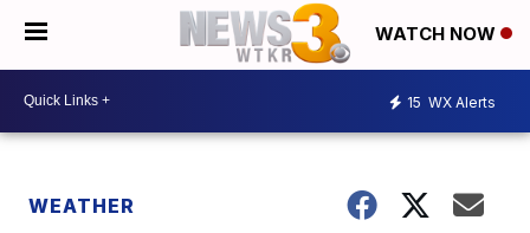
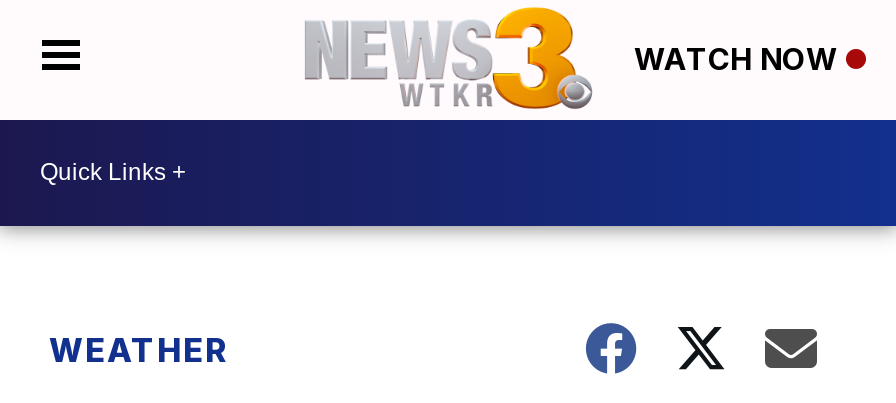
[407,94,496,111] 15 WX Alerts -> none

